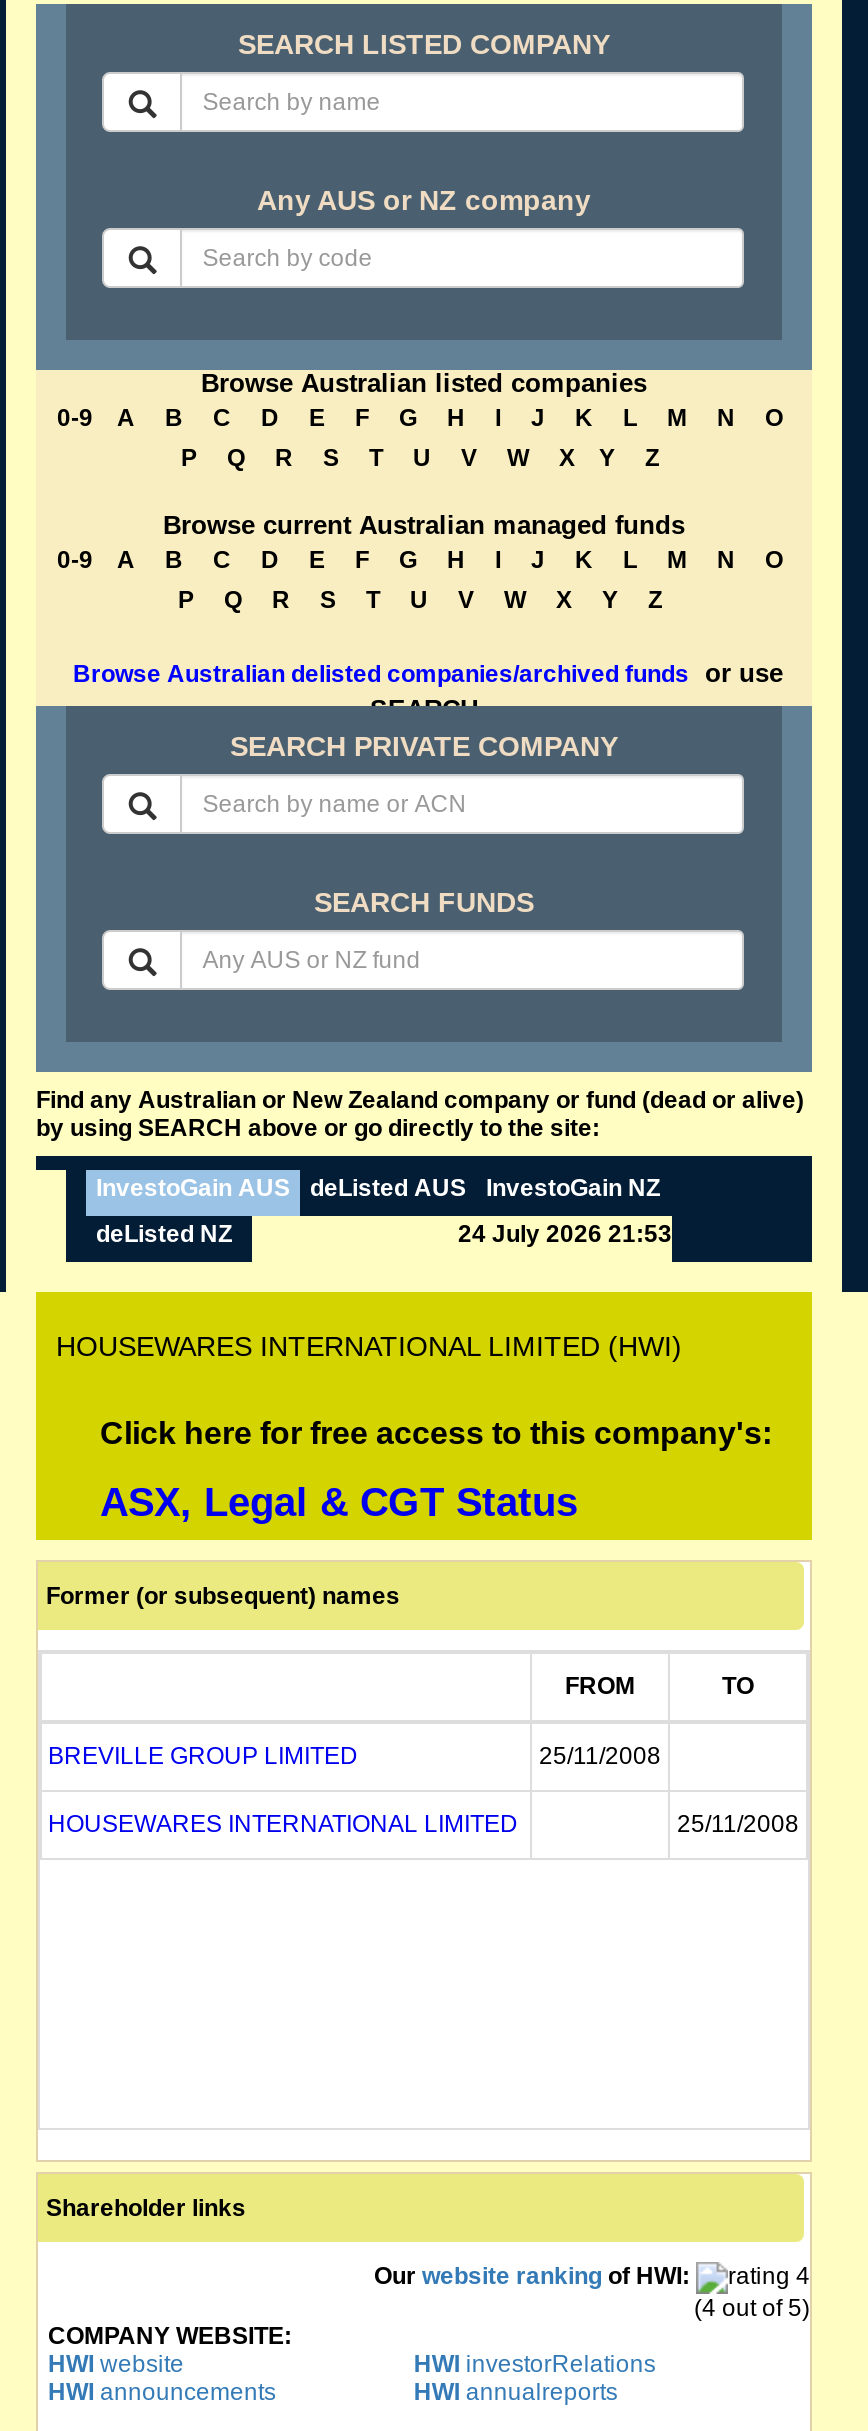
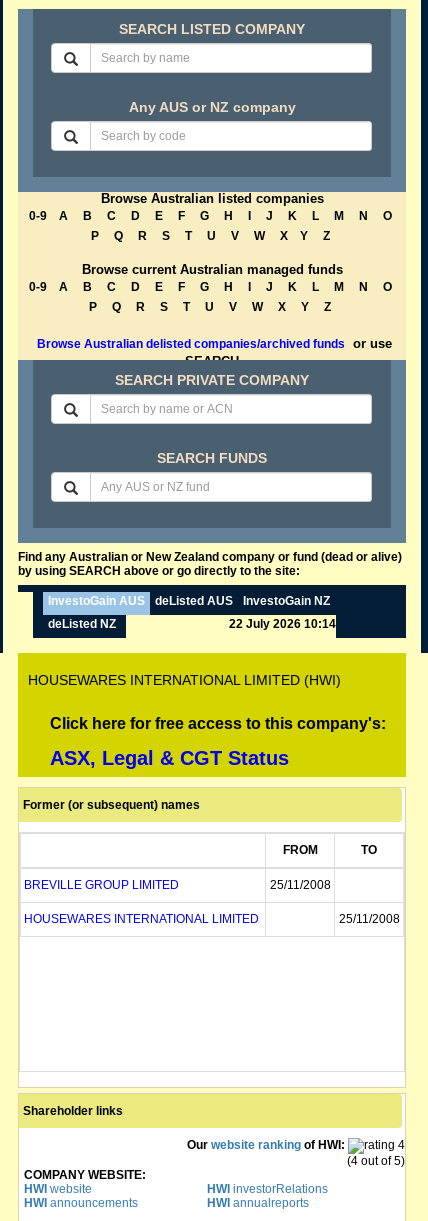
[458,1220,672,1248] 24 July 2026 21:53 -> [229,617,336,631] 22 July 2026 10:14

